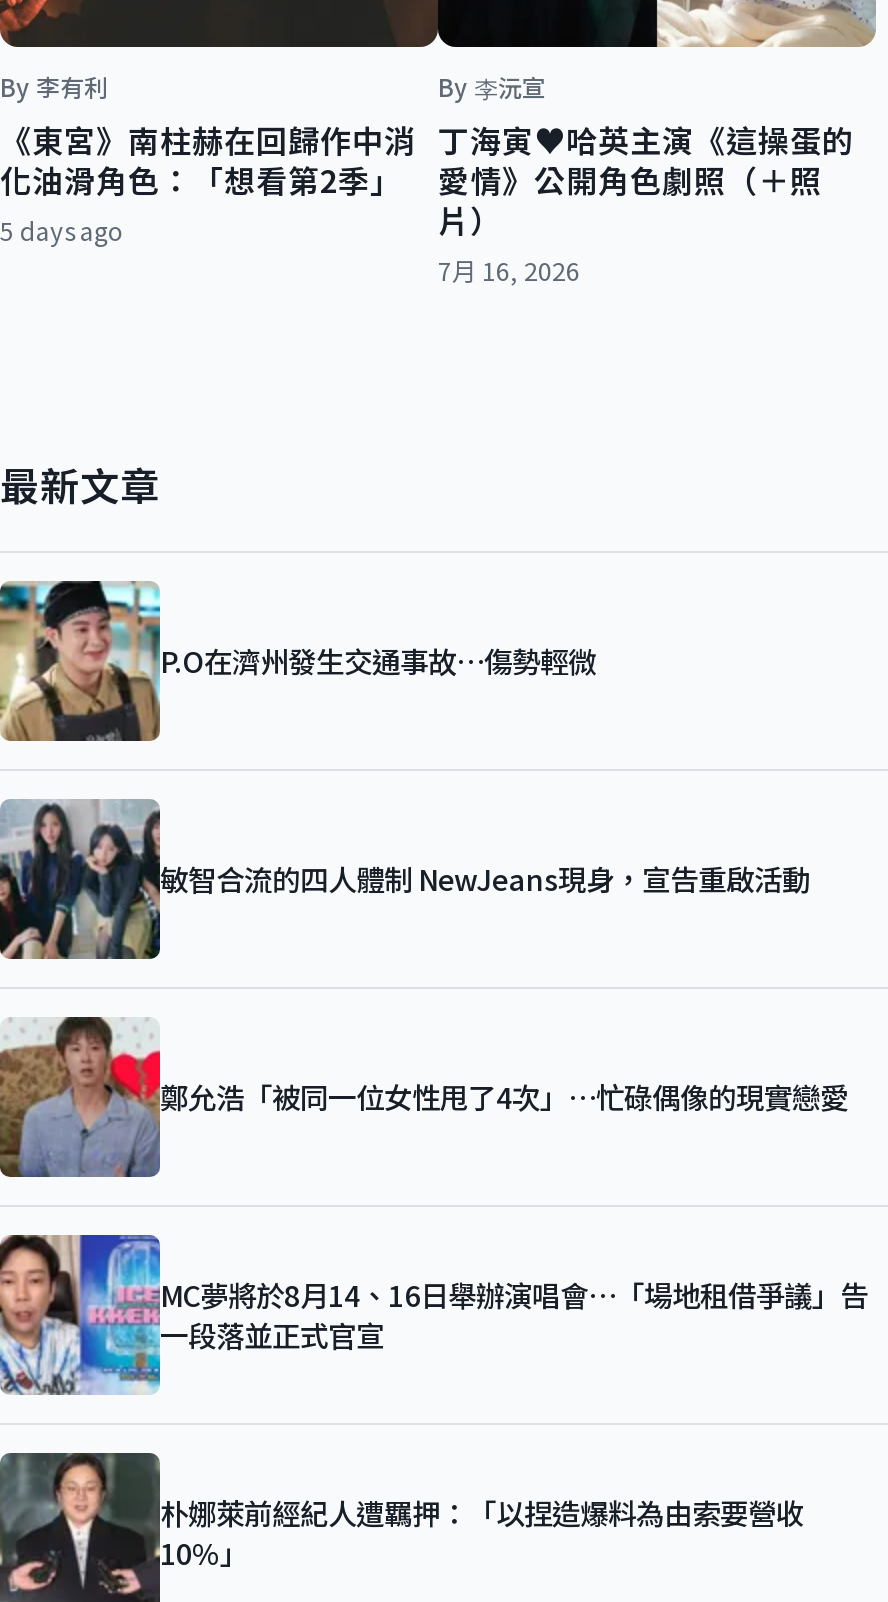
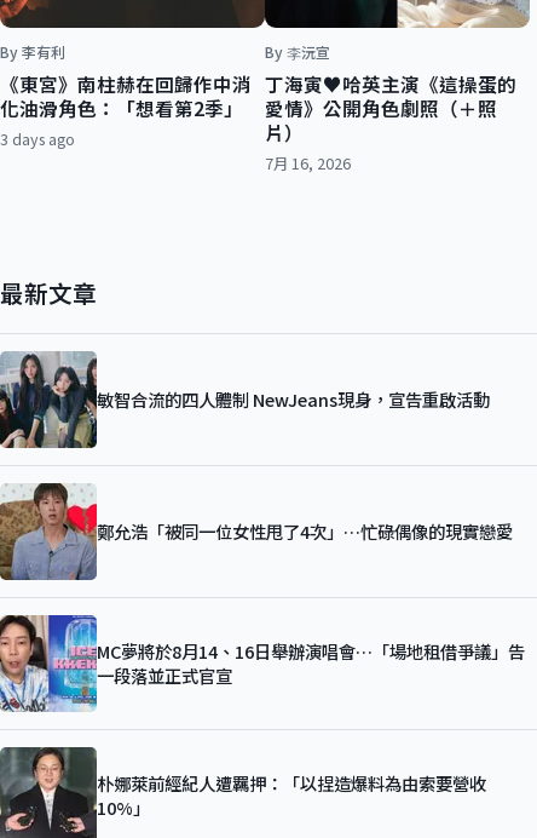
[0,213,124,249] 5 days ago -> [0,129,75,151] 3 days ago
[6,580,596,742] [image] | P.O在濟州發生交通事故…傷勢輕微 -> none

